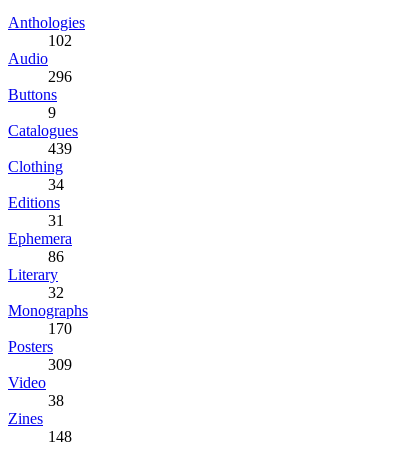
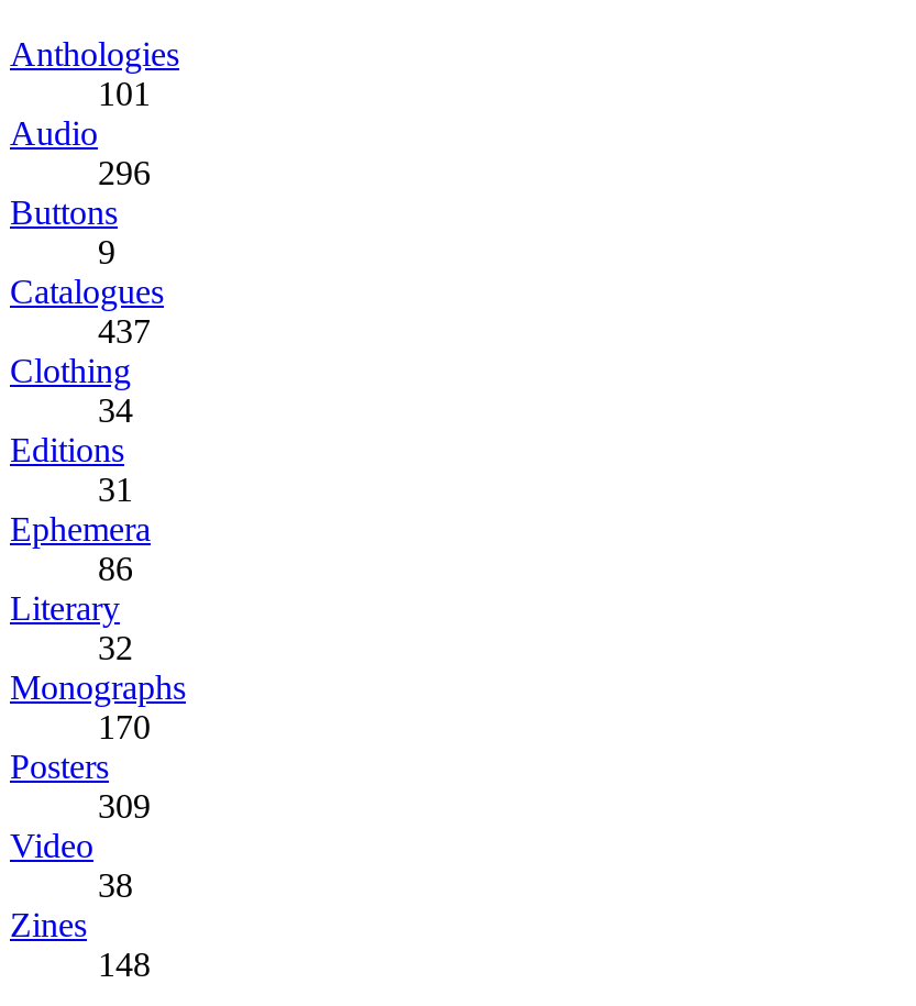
[48,32,72,49] 102 -> [98,75,151,112] 101
[48,140,72,157] 439 -> [98,312,151,350] 437

